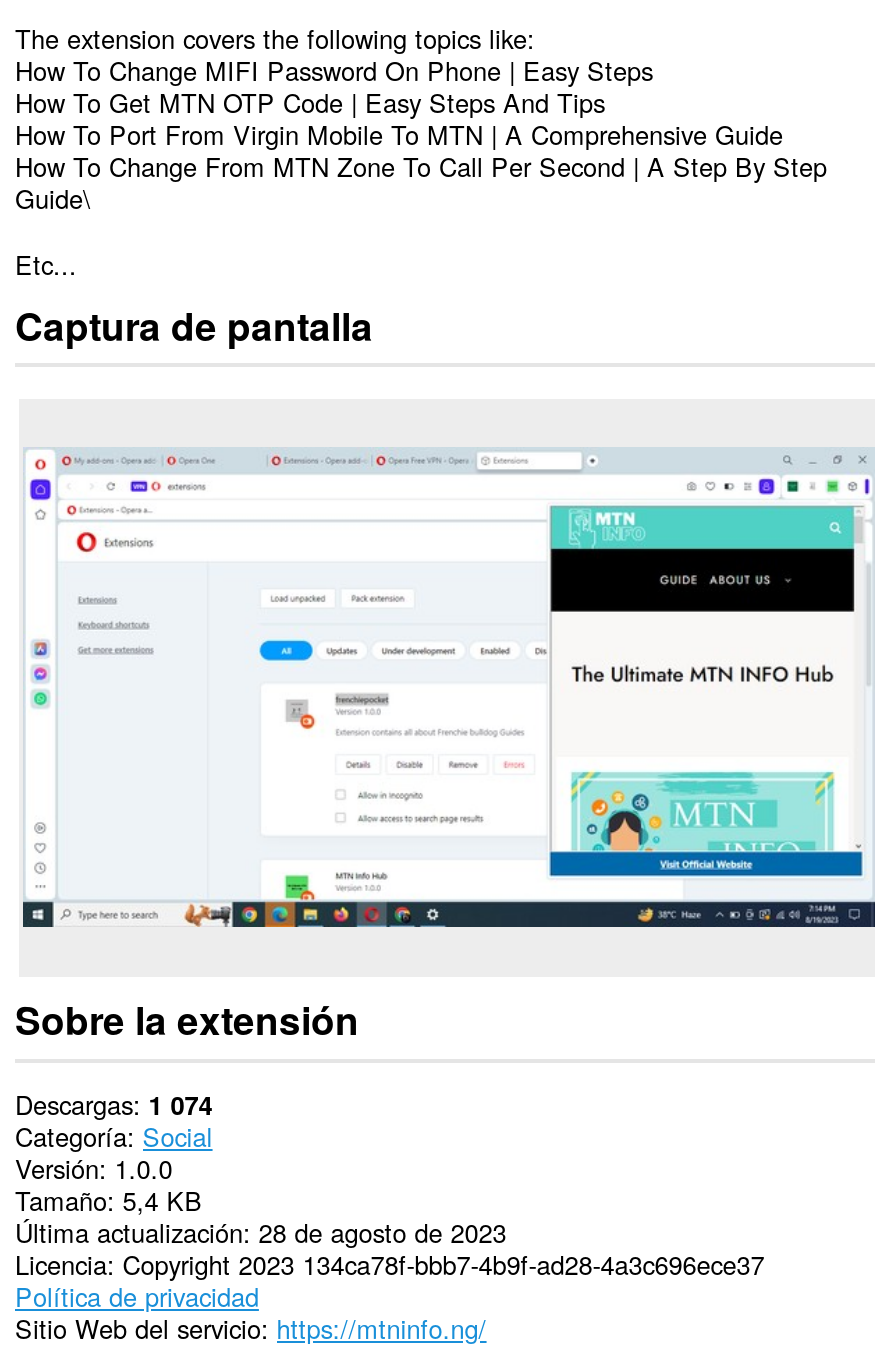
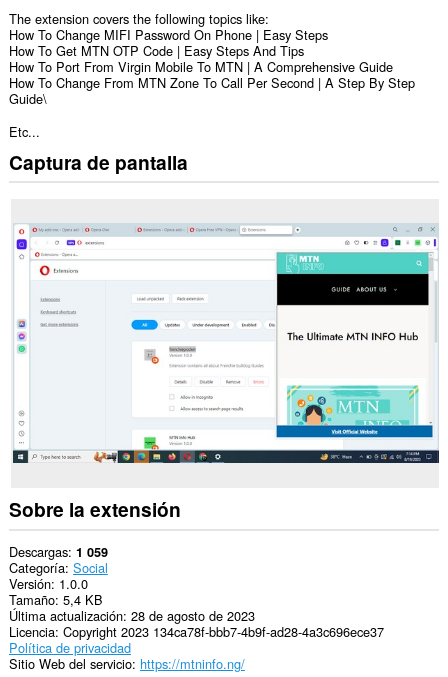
[15,1084,213,1122] Descargas 1 074 -> [9,542,108,561] Descargas 1 059

